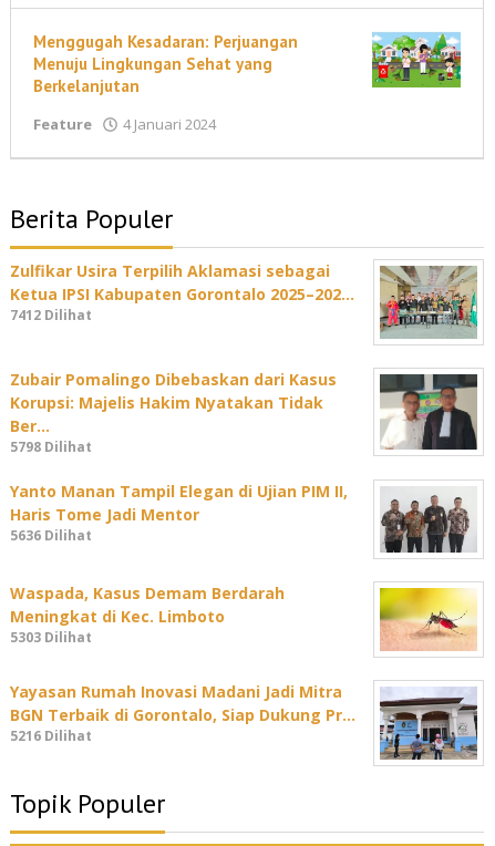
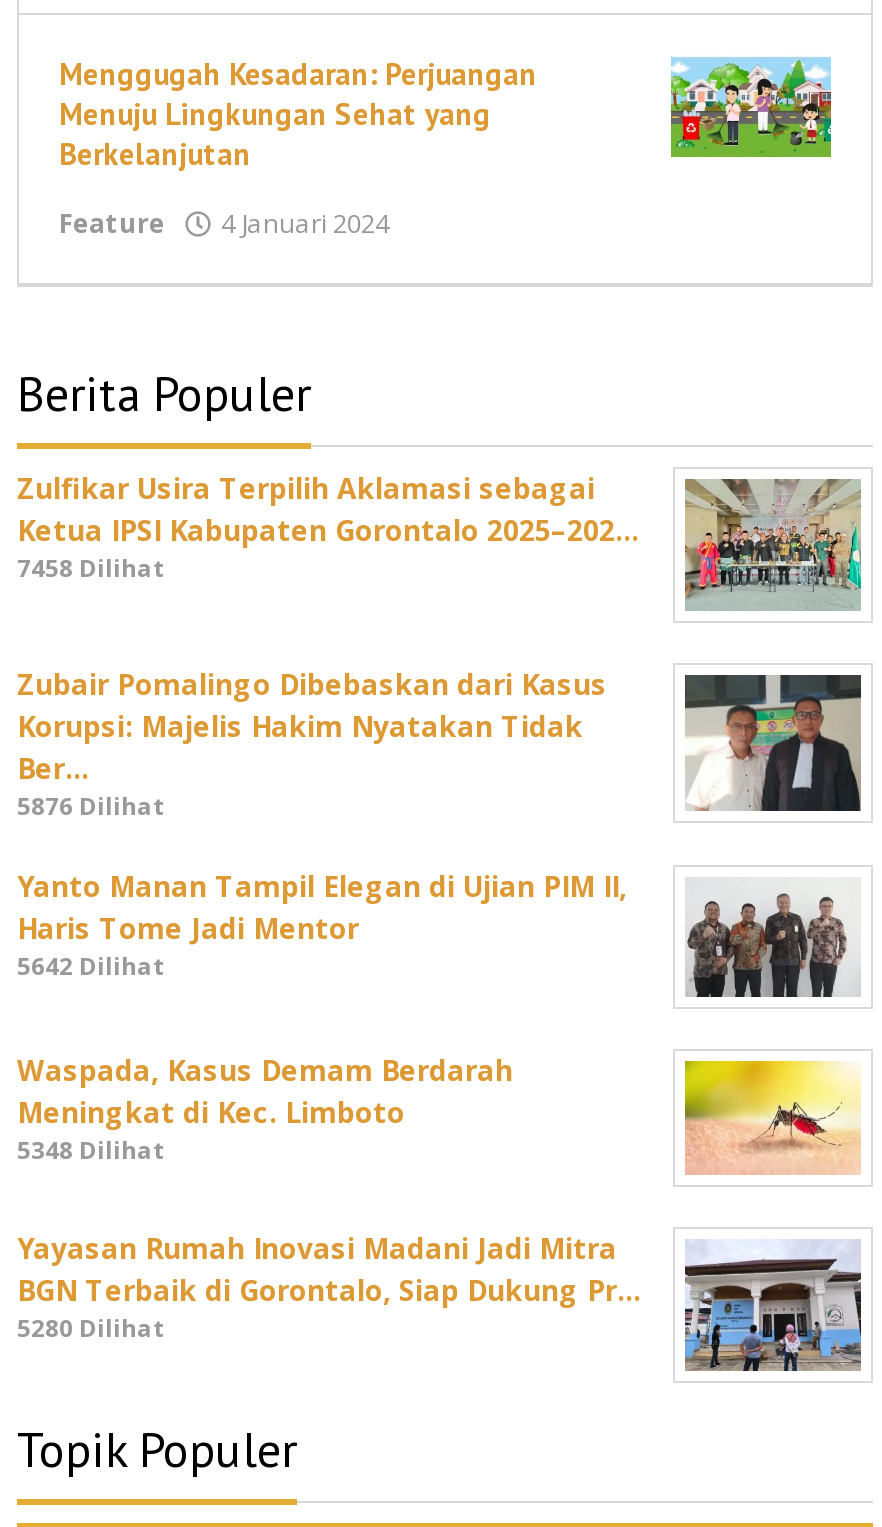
[10,306,92,324] 7412 Dilihat -> [17,551,165,585] 7458 Dilihat
[10,437,92,456] 5798 Dilihat -> [17,789,165,823] 5876 Dilihat
[10,526,92,545] 5636 Dilihat -> [17,949,165,983] 5642 Dilihat
[10,627,92,646] 5303 Dilihat -> [17,1132,165,1166] 5348 Dilihat
[10,726,92,745] 5216 Dilihat -> [17,1311,165,1345] 5280 Dilihat

